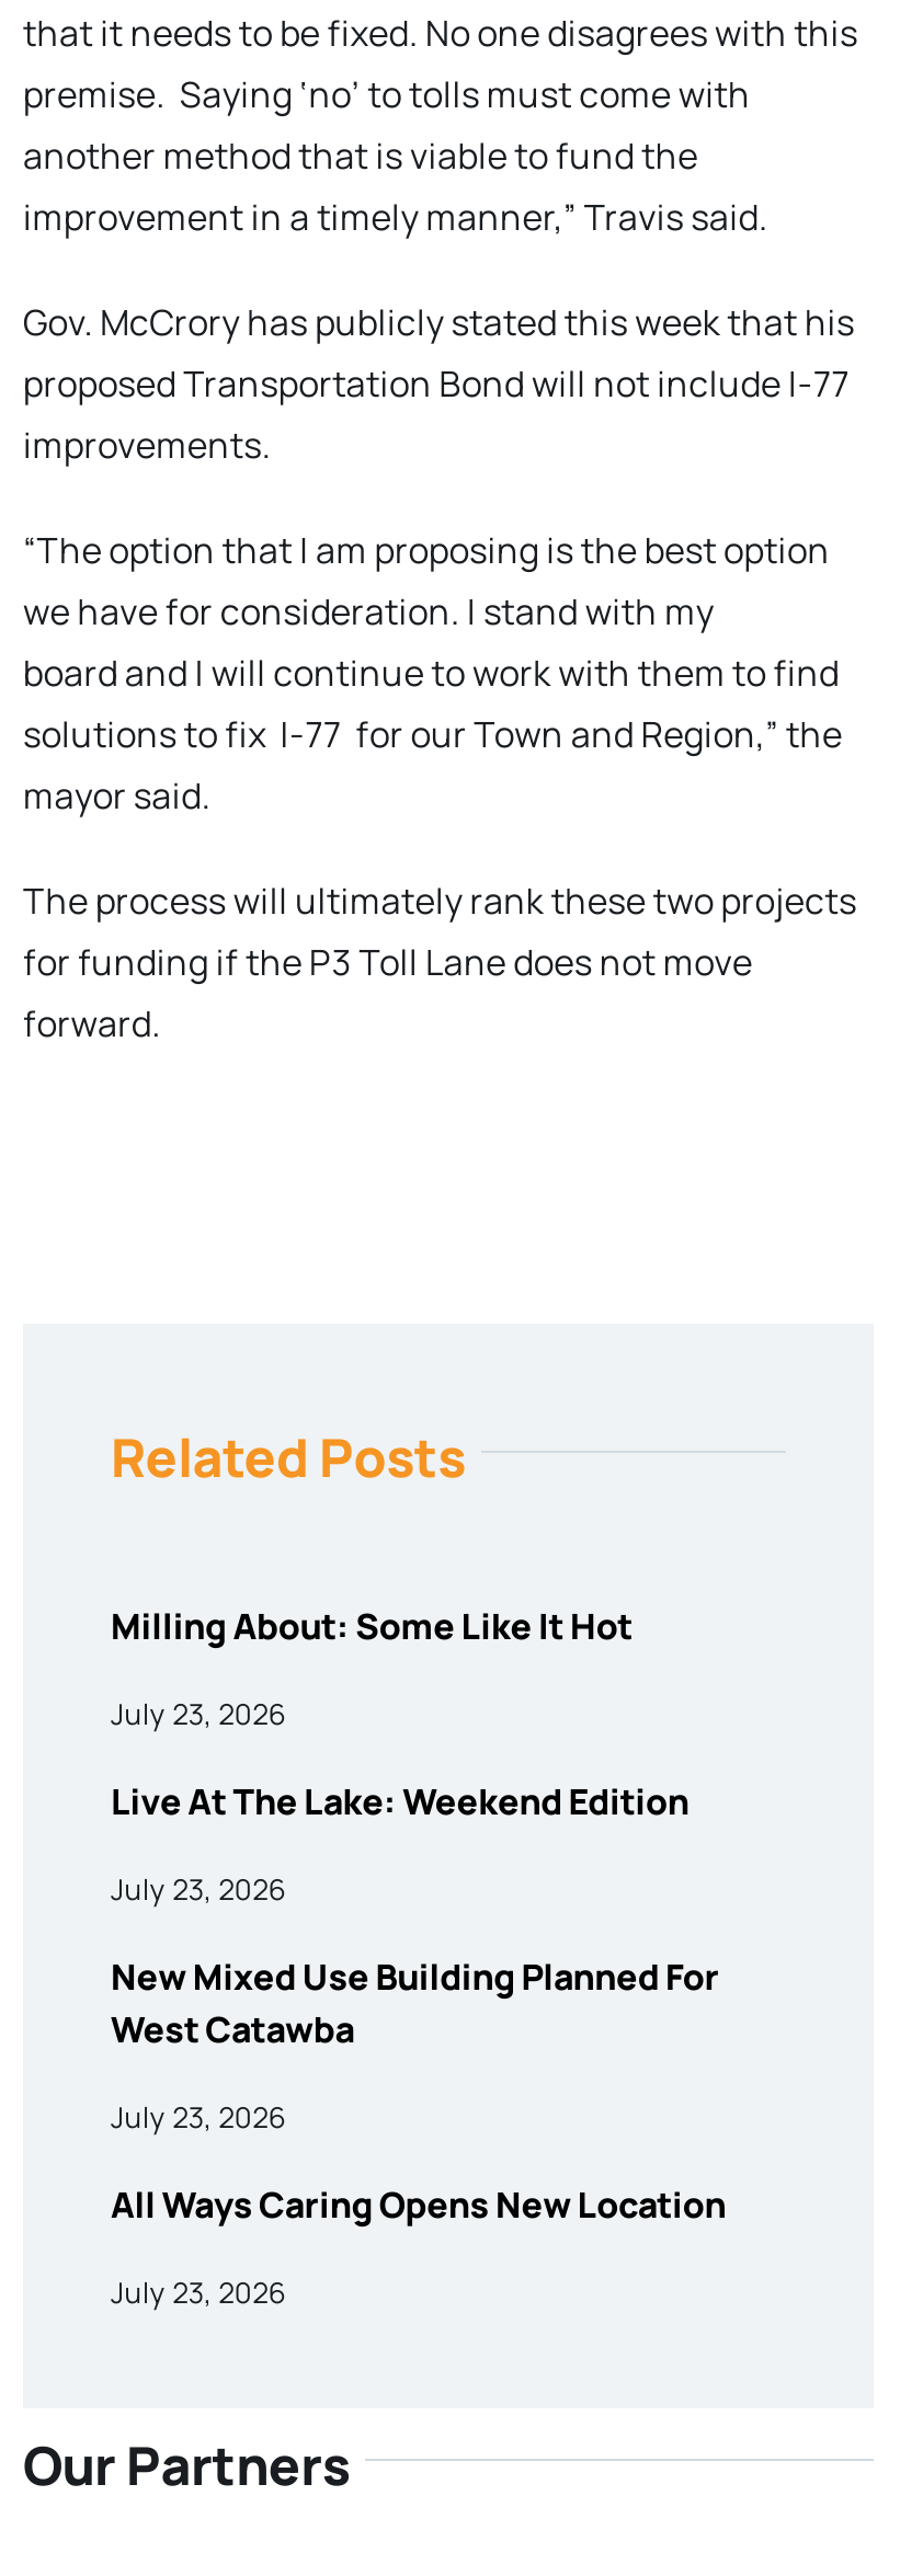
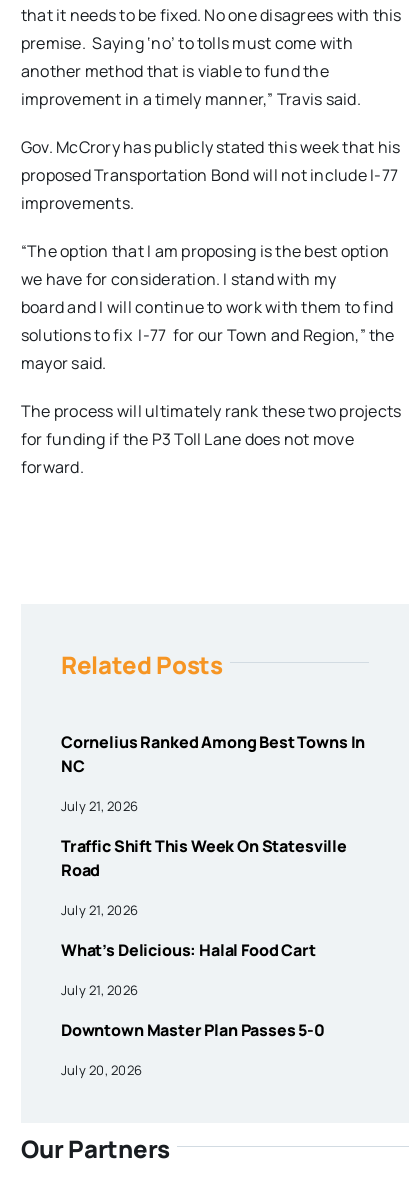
[111,1602,633,1650] Milling About: Some Like It Hot -> [61,731,365,777] Cornelius Ranked Among Best Towns In | NC
[111,1694,286,1734] July 23, 2026 -> [61,797,138,815] July 21, 2026
[111,1777,689,1826] Live At The Lake: Weekend Edition -> [61,835,347,881] Traffic Shift This Week On Statesville | Road
[111,1869,286,1909] July 23, 2026 -> [61,901,138,919] July 21, 2026
[111,1953,719,2054] New Mixed Use Building Planned For | West Catawba -> [61,939,316,961] What’s Delicious: Halal Food Cart
[111,2097,286,2137] July 23, 2026 -> [61,981,138,999] July 21, 2026
[111,2181,726,2229] All Ways Caring Opens New Location -> [61,1019,325,1041] Downtown Master Plan Passes 5-0
[111,2273,286,2312] July 23, 2026 -> [61,1061,142,1079] July 20, 2026

